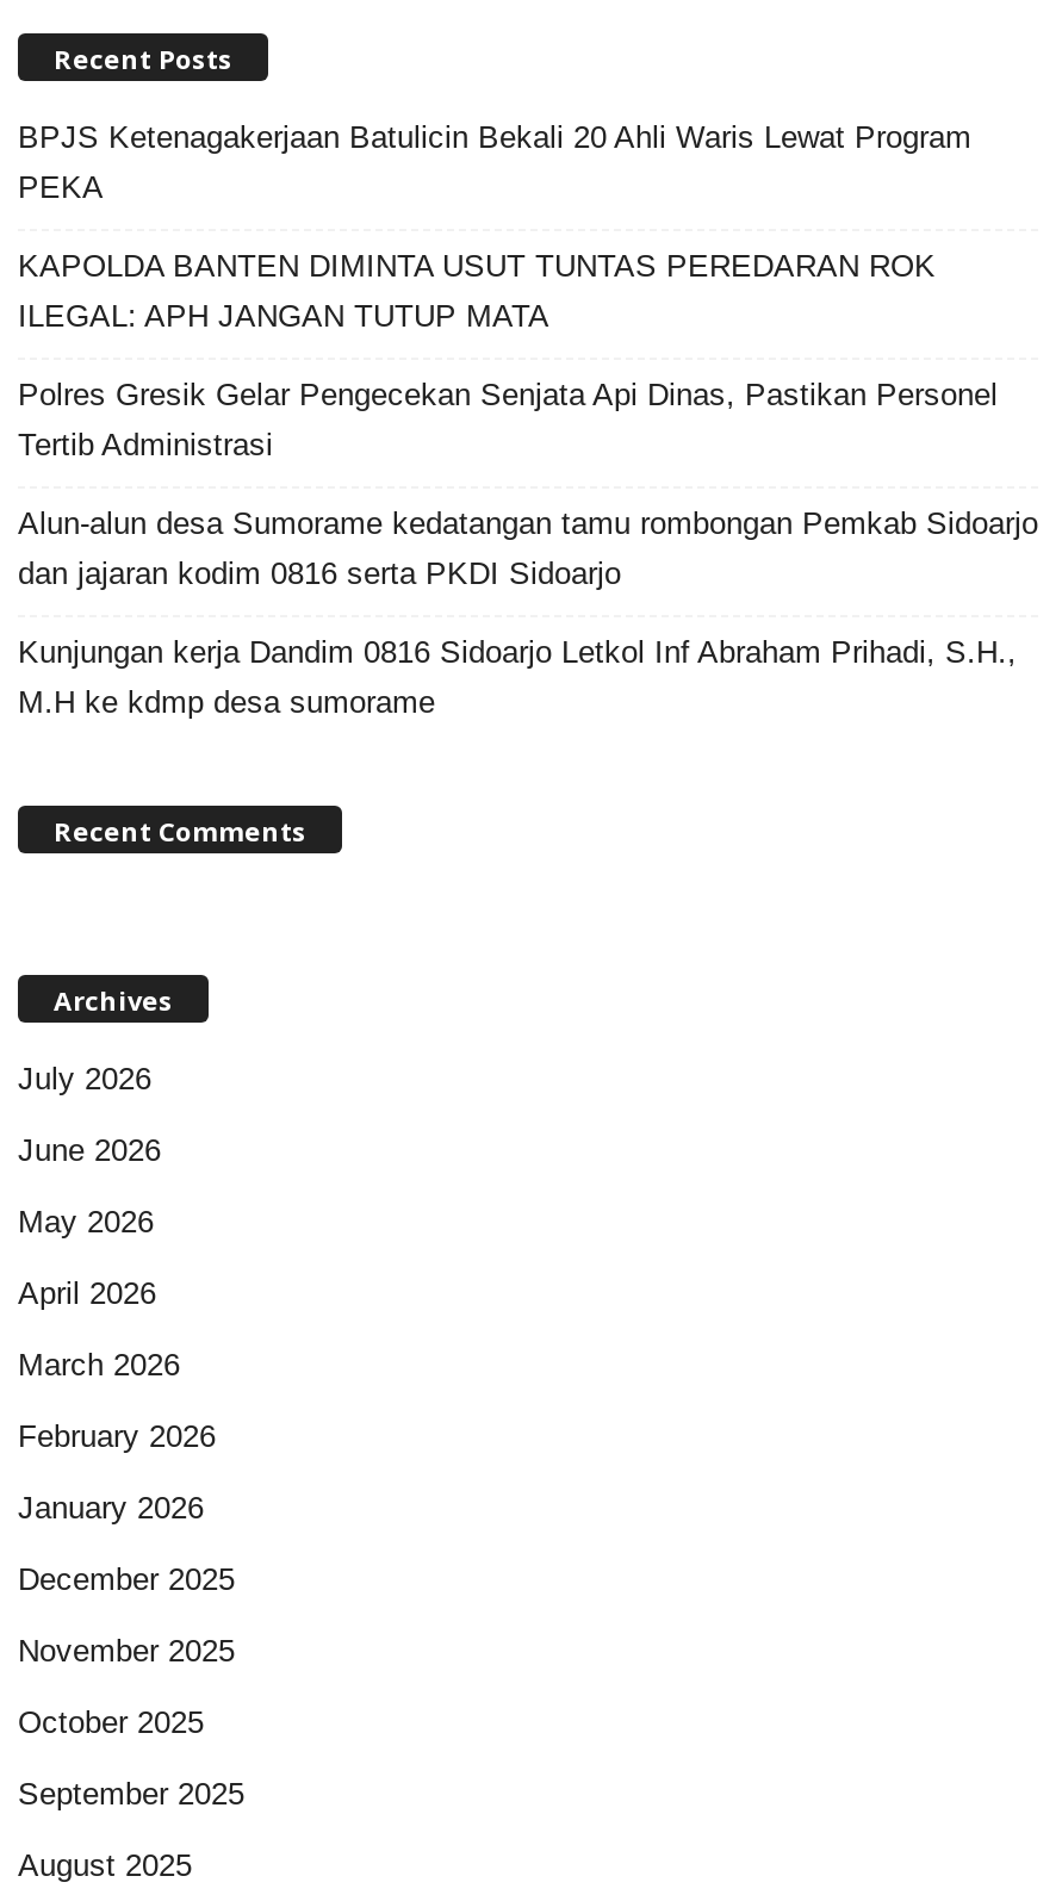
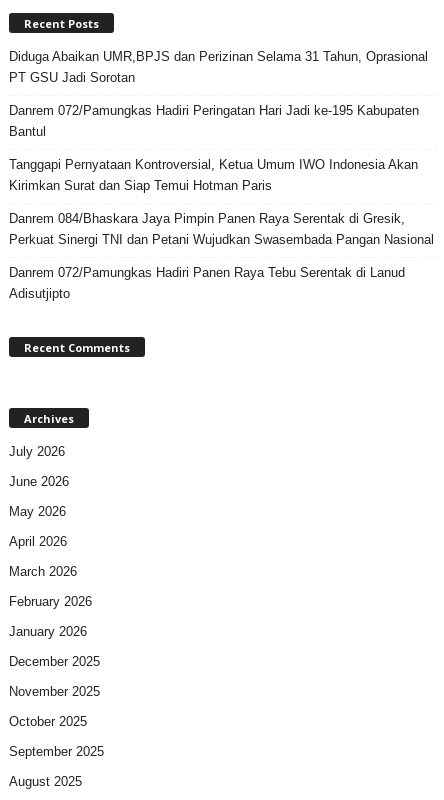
[18,120,971,206] BPJS Ketenagakerjaan Batulicin Bekali 20 Ahli Waris Lewat Program | PEKA -> [9,49,428,85] Diduga Abaikan UMR,BPJS dan Perizinan Selama 31 Tahun, Oprasional | PT GSU Jadi Sorotan
[18,249,936,335] KAPOLDA BANTEN DIMINTA USUT TUNTAS PEREDARAN ROK | ILEGAL: APH JANGAN TUTUP MATA -> [9,103,419,139] Danrem 072/Pamungkas Hadiri Peringatan Hari Jadi ke-195 Kabupaten | Bantul
[18,378,998,463] Polres Gresik Gelar Pengecekan Senjata Api Dinas, Pastikan Personel | Tertib Administrasi -> [9,157,418,193] Tanggapi Pernyataan Kontroversial, Ketua Umum IWO Indonesia Akan | Kirimkan Surat dan Siap Temui Hotman Paris
[18,506,1038,592] Alun-alun desa Sumorame kedatangan tamu rombongan Pemkab Sidoarjo | dan jajaran kodim 0816 serta PKDI Sidoarjo -> [9,211,434,247] Danrem 084/Bhaskara Jaya Pimpin Panen Raya Serentak di Gresik, | Perkuat Sinergi TNI dan Petani Wujudkan Swasembada Pangan Nasional
[18,635,1017,721] Kunjungan kerja Dandim 0816 Sidoarjo Letkol Inf Abraham Prihadi, S.H., | M.H ke kdmp desa sumorame -> [9,265,405,301] Danrem 072/Pamungkas Hadiri Panen Raya Tebu Serentak di Lanud | Adisutjipto

